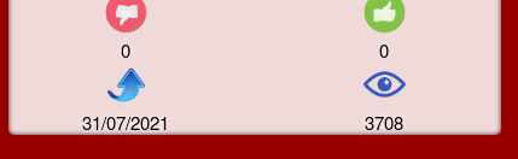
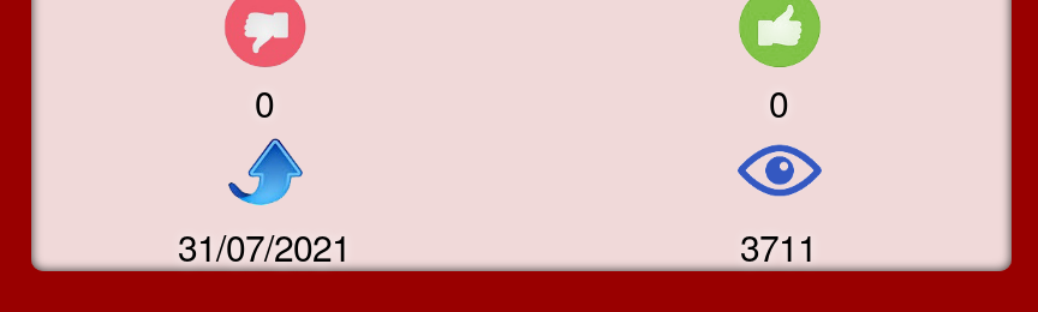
[365,110,403,135] 3708 -> [740,219,817,270] 3711

